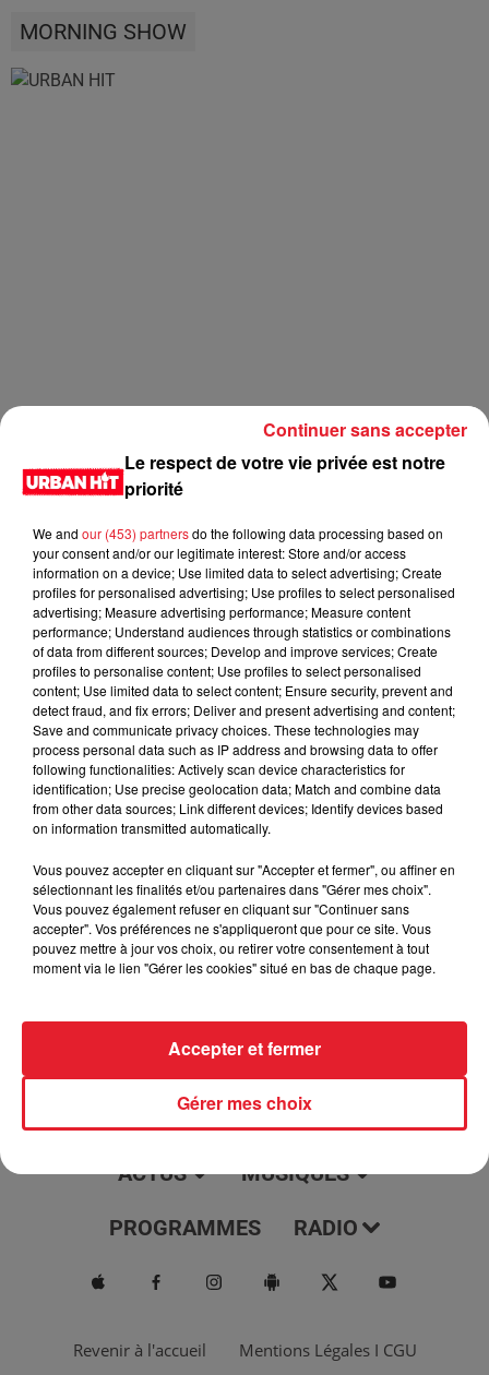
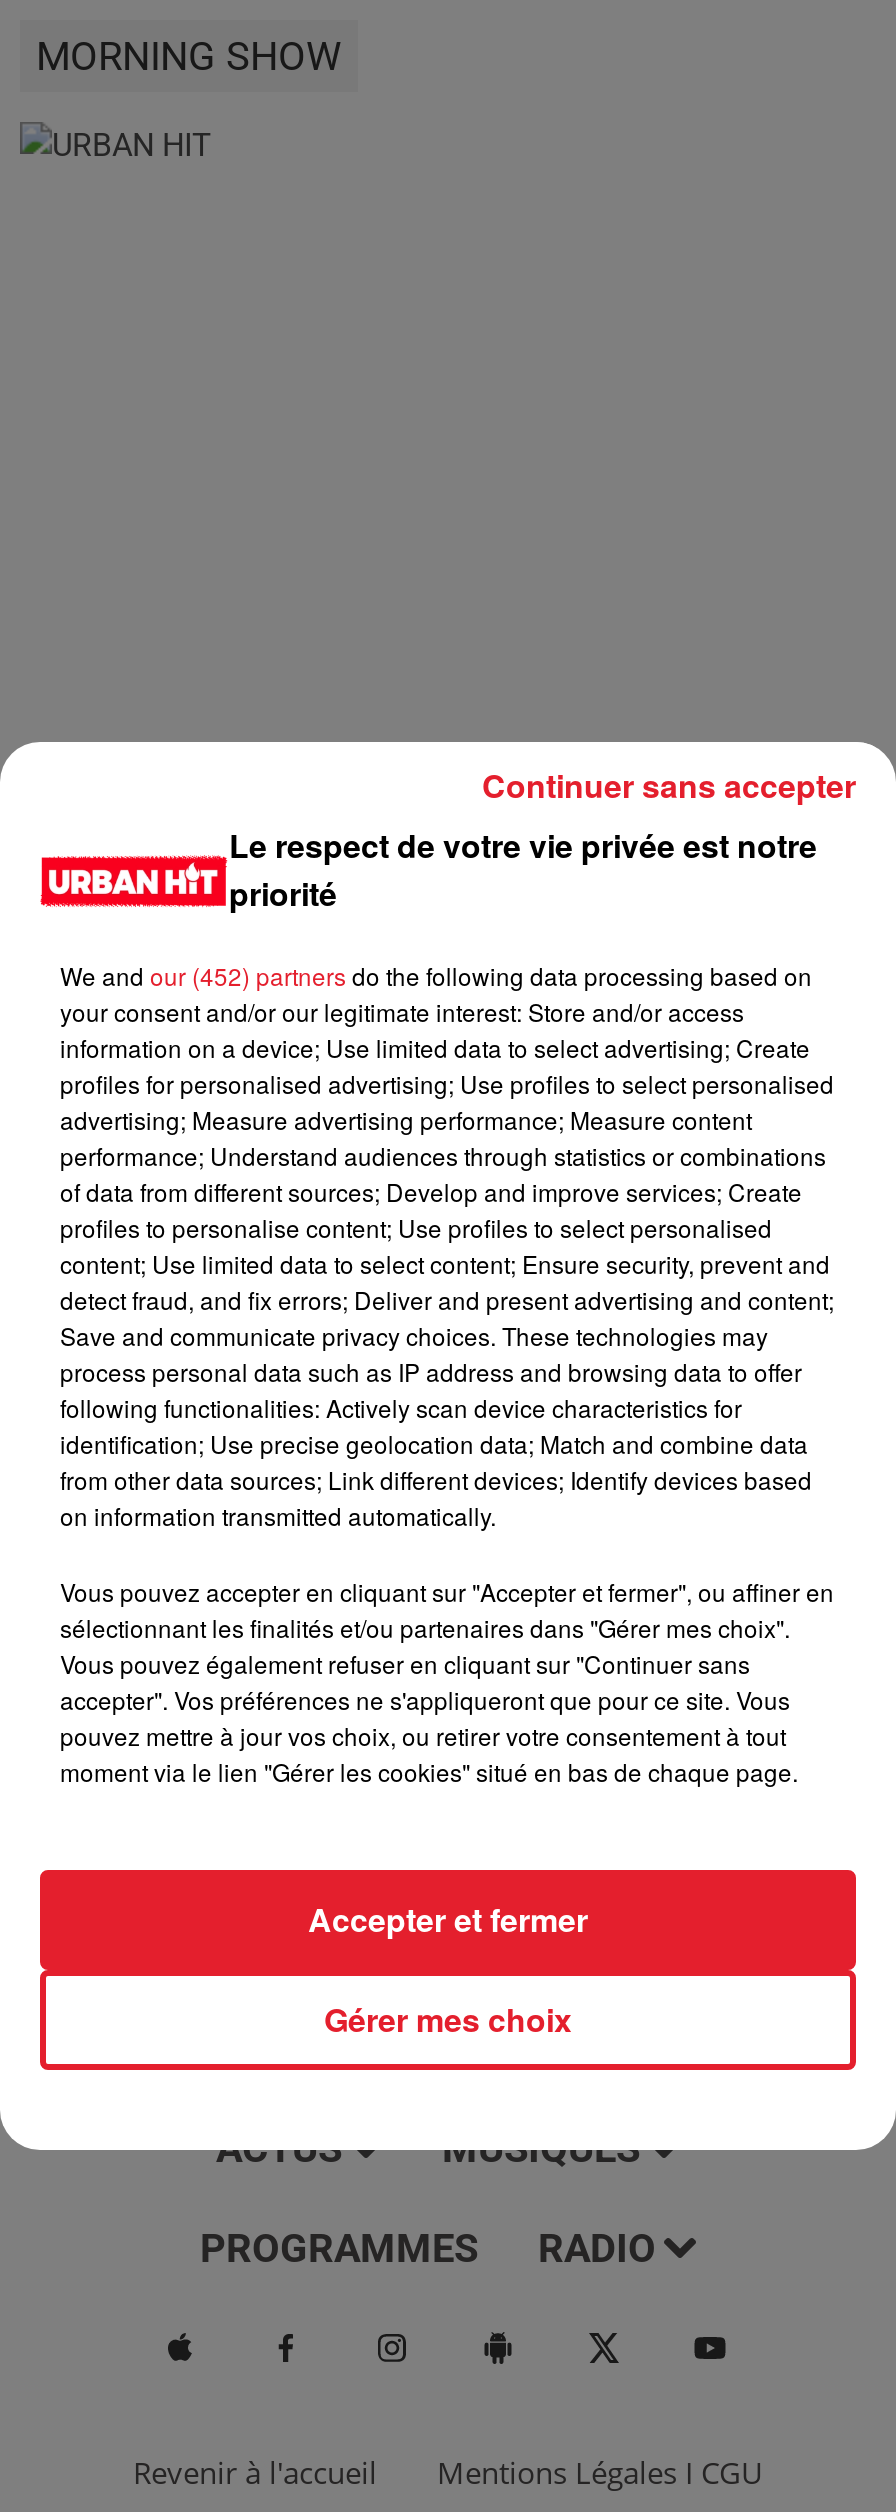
[33,524,443,542] We and our (453) partners do the following data processing based on -> [60,958,812,992] We and our (452) partners do the following data processing based on

